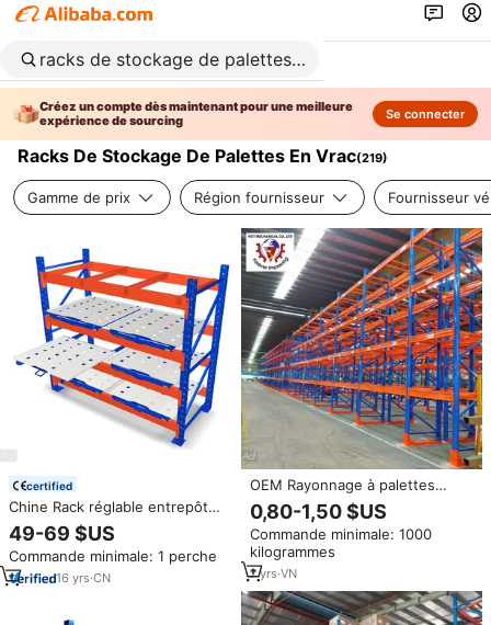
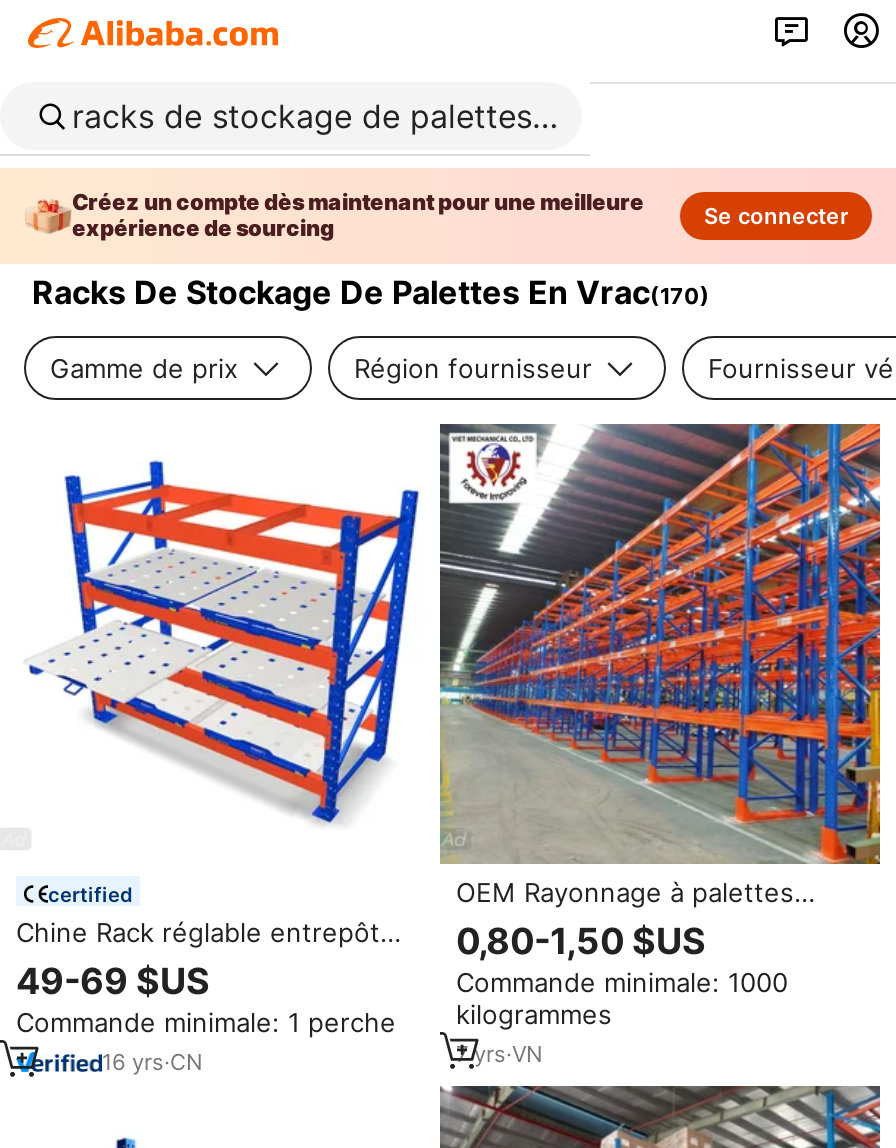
[18,145,388,167] Racks De Stockage De Palettes En Vrac(219) -> [32,272,710,312] Racks De Stockage De Palettes En Vrac(170)

